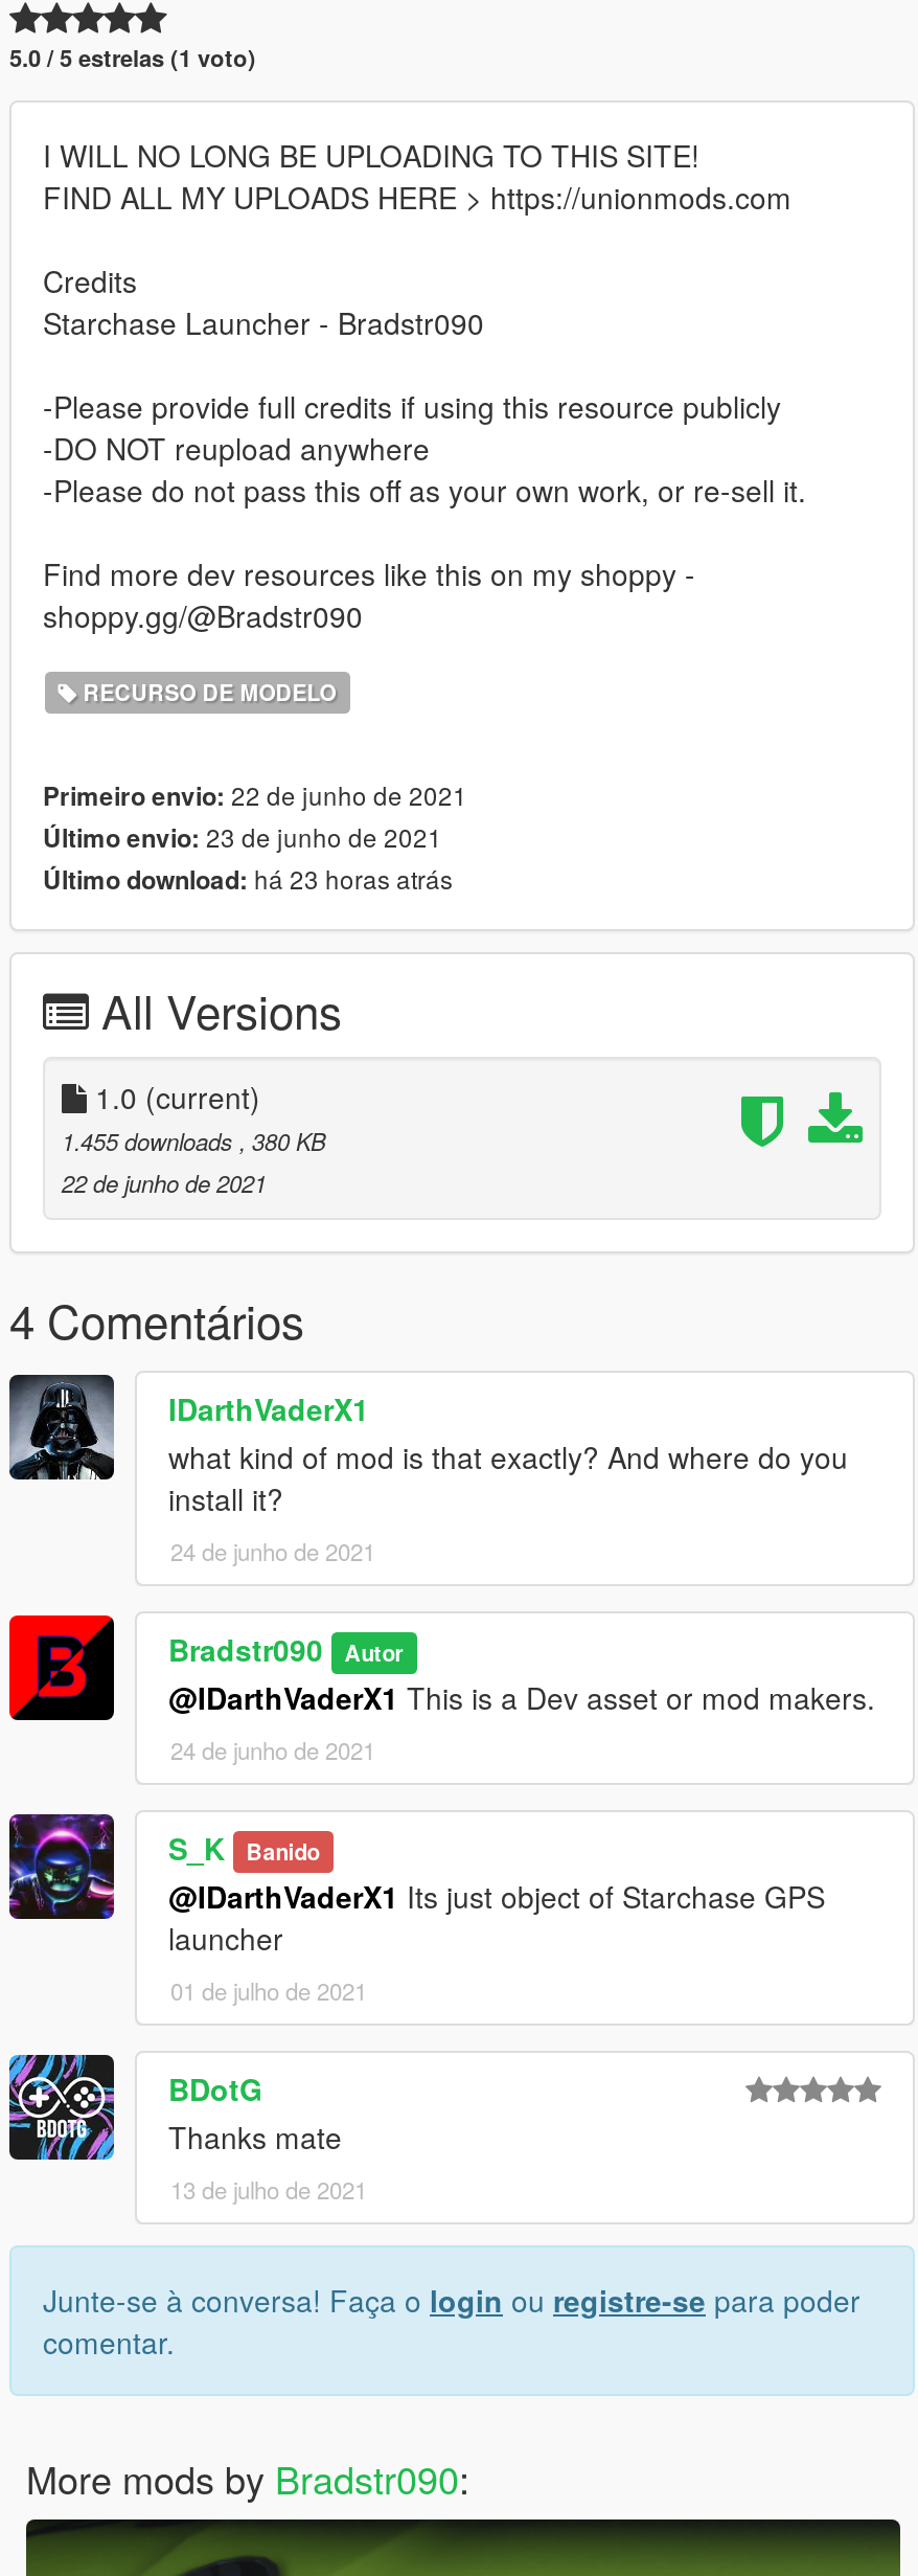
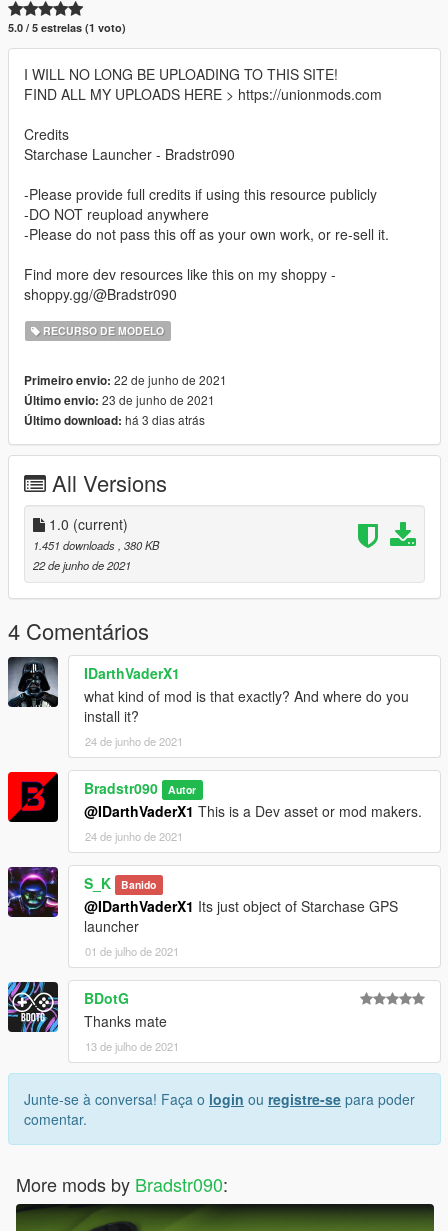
[43,860,453,898] Último download: há 23 horas atrás -> [24,411,205,429] Último download: há 3 dias atrás
[62,1124,325,1157] 1.455 downloads, 380 KB -> [33,537,159,553] 1.451 downloads, 380 KB

